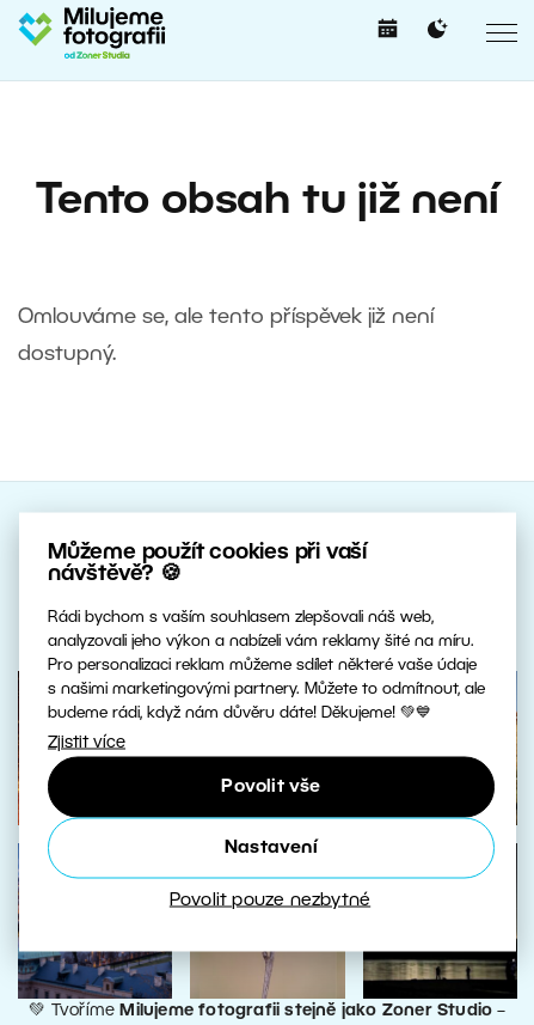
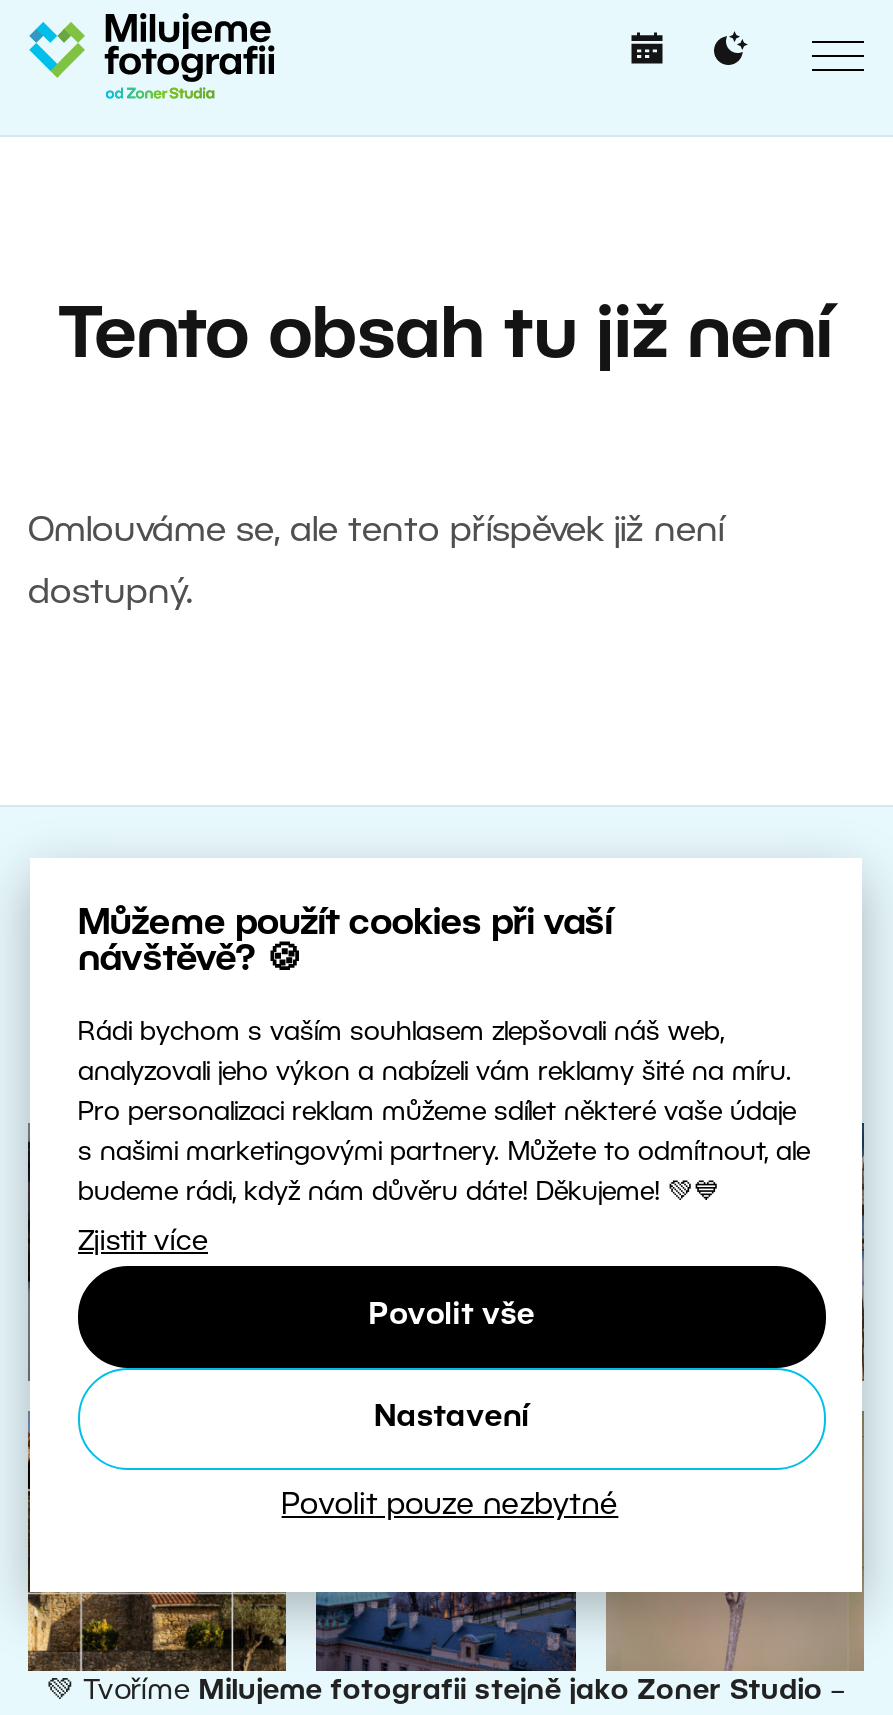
[363,939,518,999] [image] -> [608,1591,862,1669] [image]
[17,951,172,999] [image] -> [26,1571,286,1671] [image]
[190,951,345,1000] [image] -> [314,1591,578,1673] [image]

